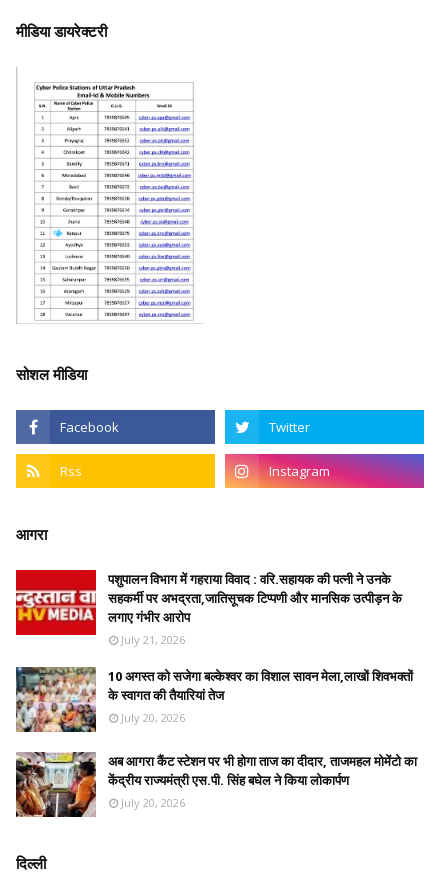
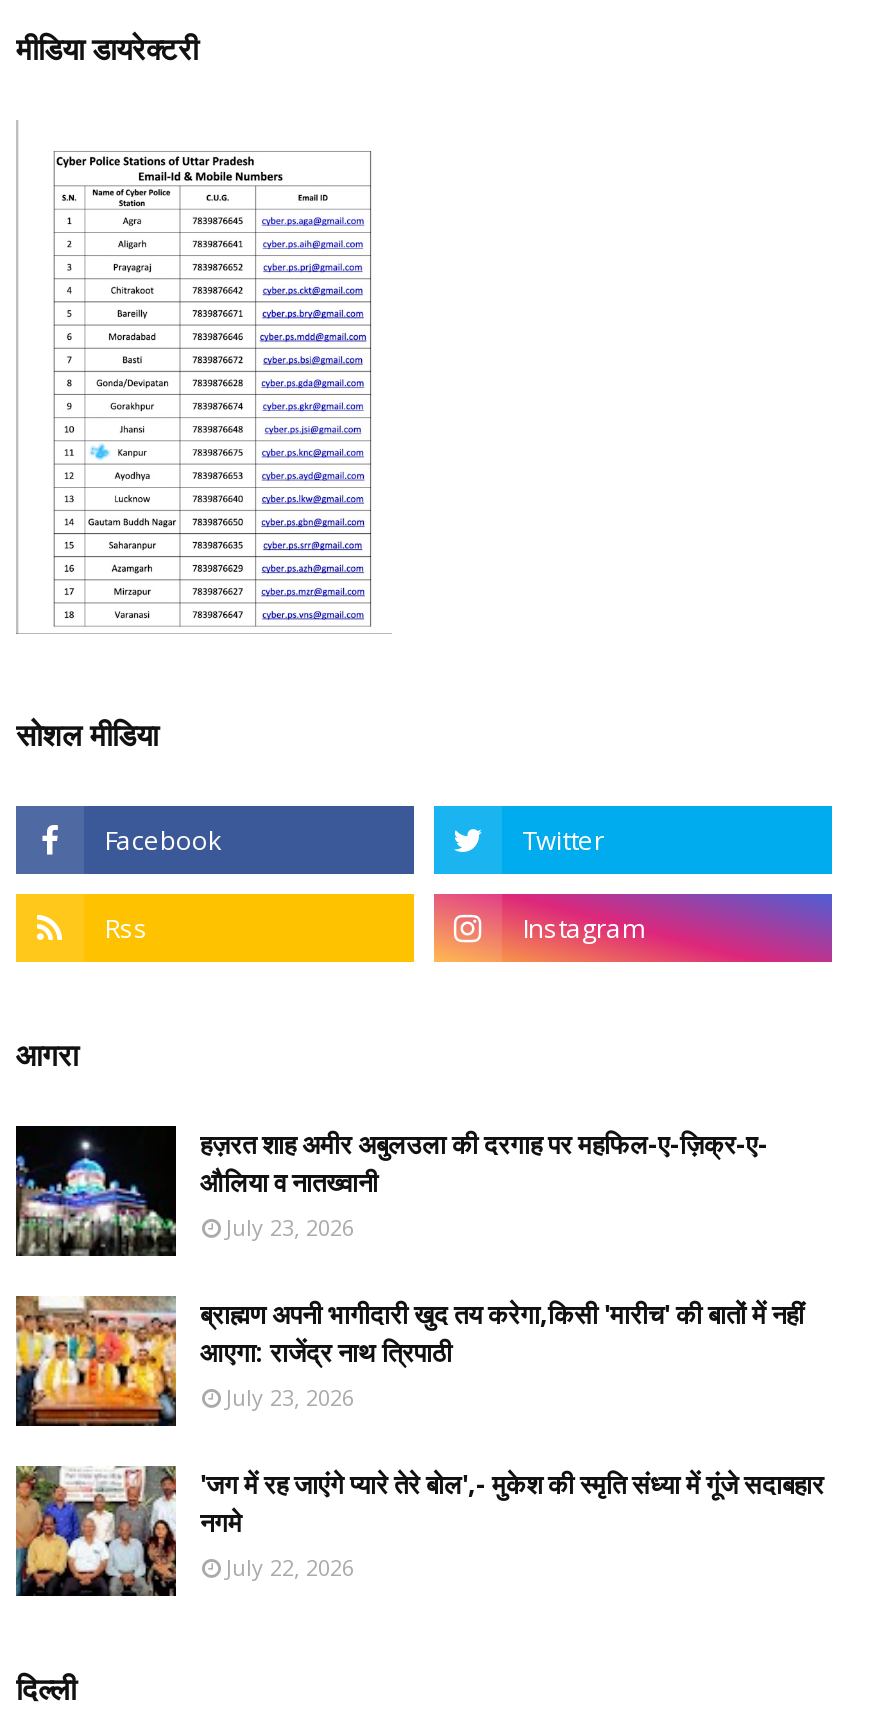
[15,569,402,647] [image] | पशुपालन विभाग में गहराया विवाद : वरि.सहायक की पत्नी ने उनके | सहकर्मी पर अभद्रता,जातिसूचक टिप्पणी और मानसिक उत्पीड़न के | लगाए गंभीर आरोप | July 21, 2026 -> [14,1124,768,1258] [image] | हज़रत शाह अमीर अबुलउला की दरगाह पर महफिल-ए-ज़िक्र-ए- | औलिया व नातख्वानी | July 23, 2026
[15,666,413,733] [image] | 10 अगस्त को सजेगा बल्केश्वर का विशाल सावन मेला,लाखों शिवभक्तों | के स्वागत की तैयारियां तेज | July 20, 2026 -> [14,1296,804,1428] [image] | ब्राह्मण अपनी भागीदारी खुद तय करेगा,किसी 'मारीच' की बातों में नहीं | आएगा: राजेंद्र नाथ त्रिपाठी | July 23, 2026
[15,752,417,818] [image] | अब आगरा कैंट स्टेशन पर भी होगा ताज का दीदार, ताजमहल मोमेंटो का | केंद्रीय राज्यमंत्री एस.पी. सिंह बघेल ने किया लोकार्पण | July 20, 2026 -> [14,1466,824,1598] [image] | 'जग में रह जाएंगे प्यारे तेरे बोल',- मुकेश की स्मृति संध्या में गूंजे सदाबहार | नगमे | July 22, 2026

